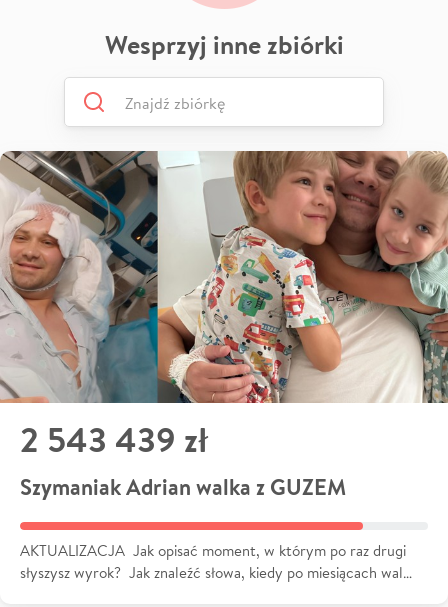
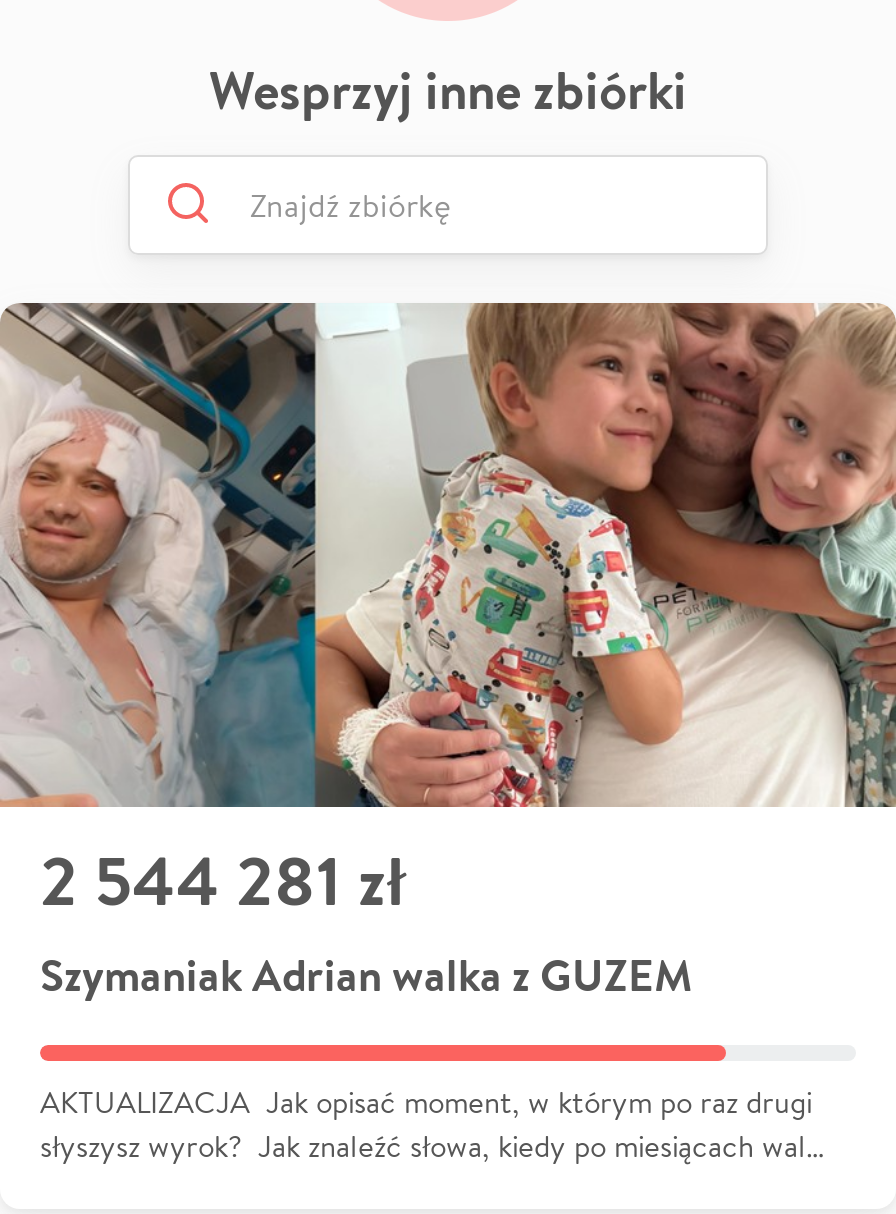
[20,416,208,463] 2 543 439 zł -> [40,832,406,926] 2 544 281 zł

